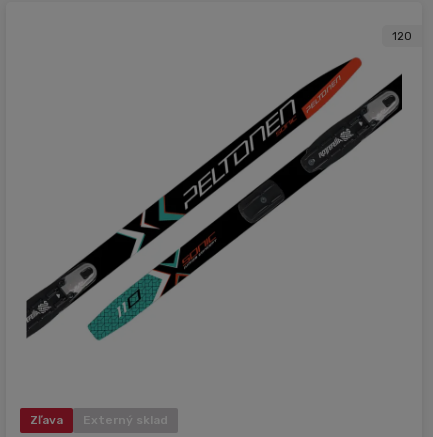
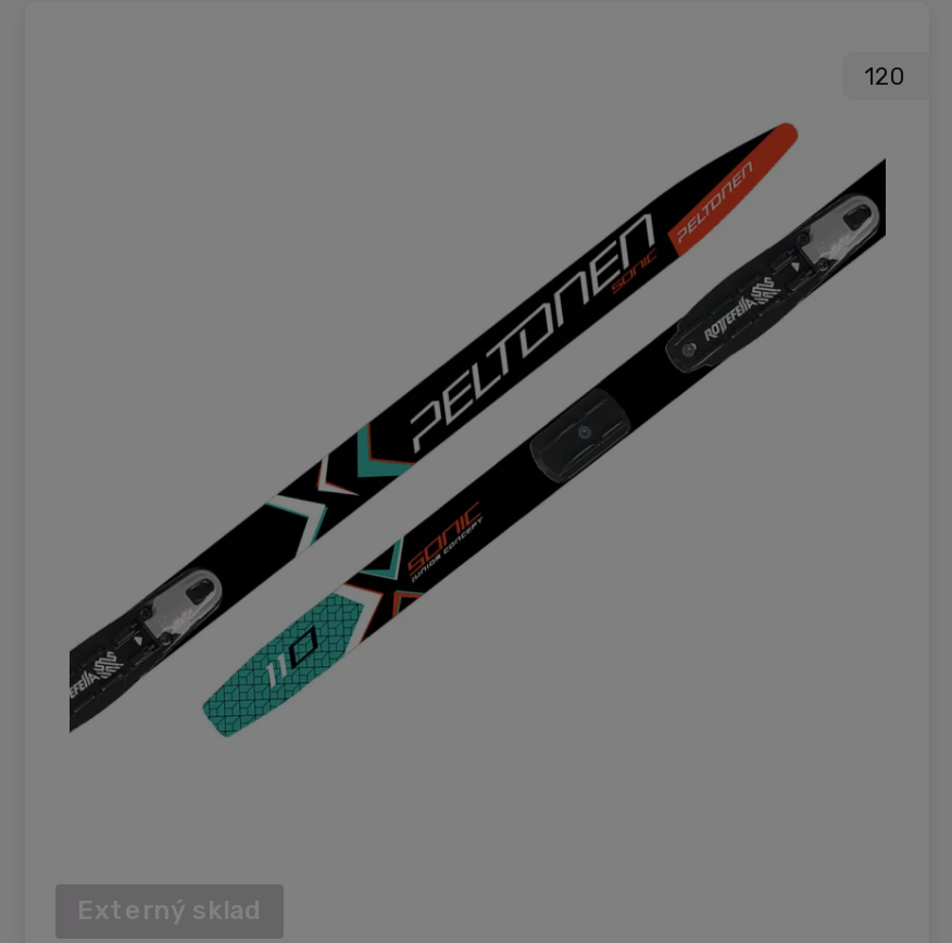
[30,413,63,427] Zľava -> none

